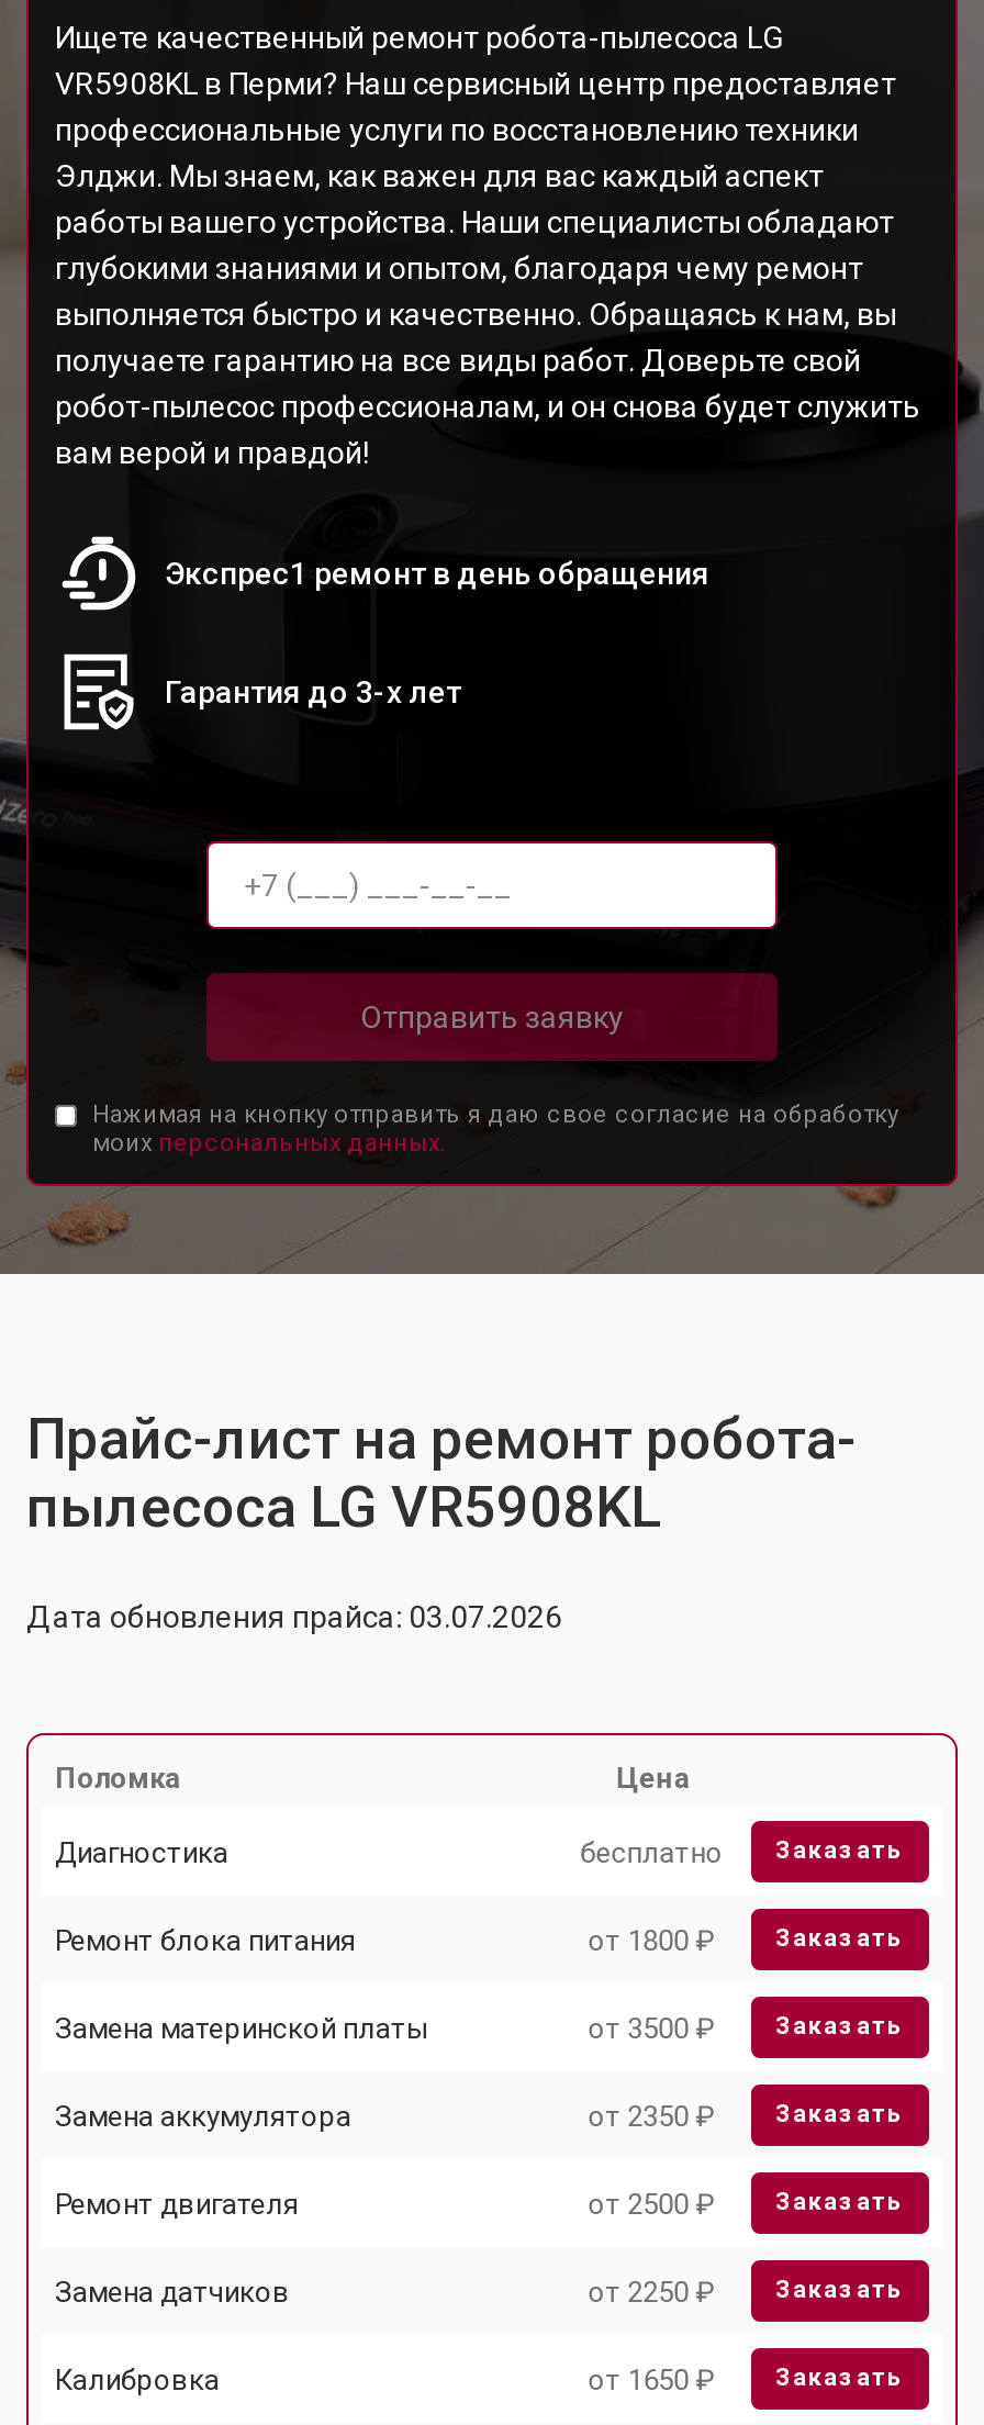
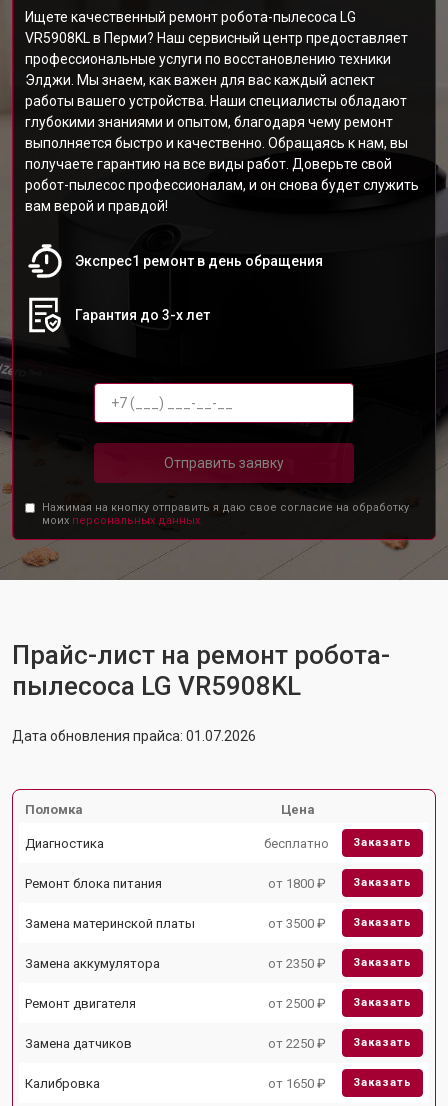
[26,1599,562,1634] Дата обновления прайса: 03.07.2026 -> [12,728,256,744] Дата обновления прайса: 01.07.2026

